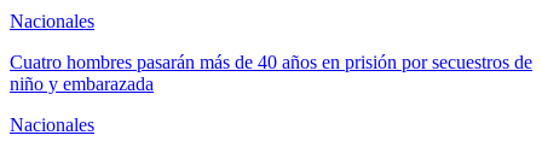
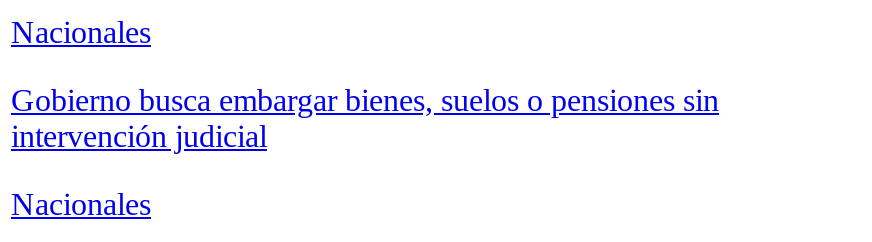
[10,52,532,94] Cuatro hombres pasarán más de 40 años en prisión por secuestros de | niño y embarazada -> [11,83,719,153] Gobierno busca embargar bienes, suelos o pensiones sin | intervención judicial

